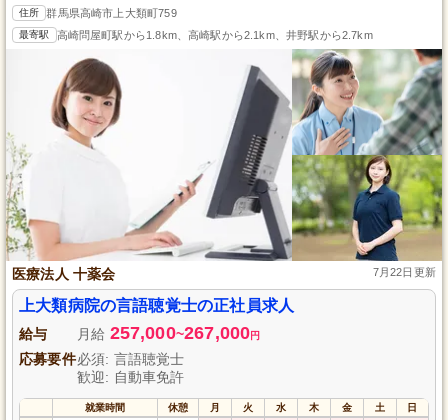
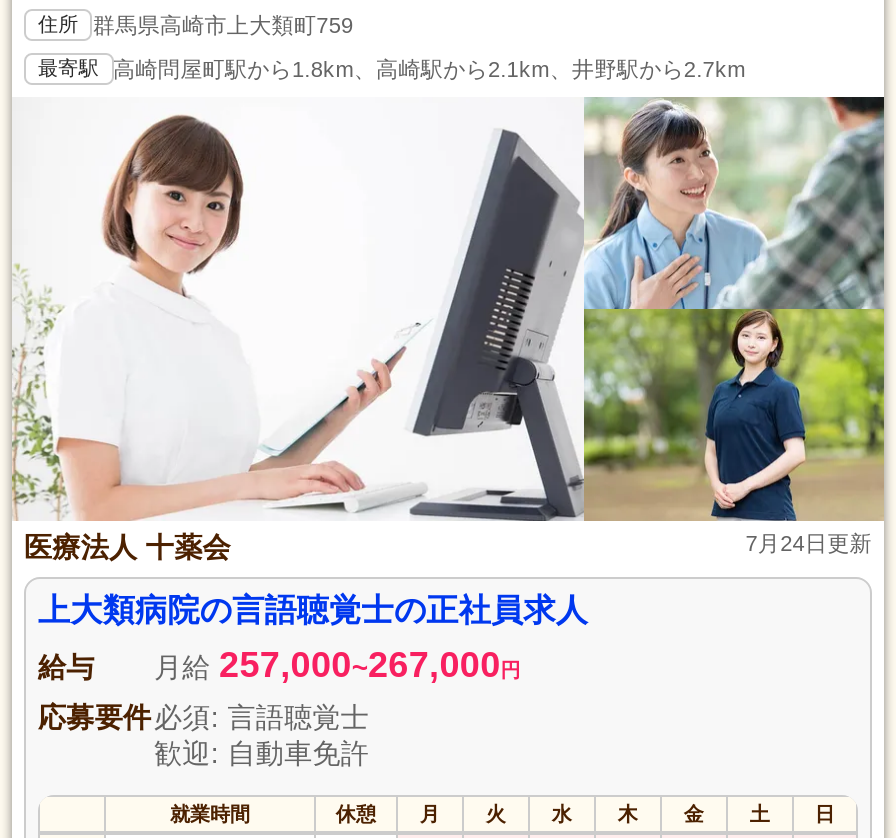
[373,266,436,278] 7月22日更新 -> [745,531,872,555] 7月24日更新

